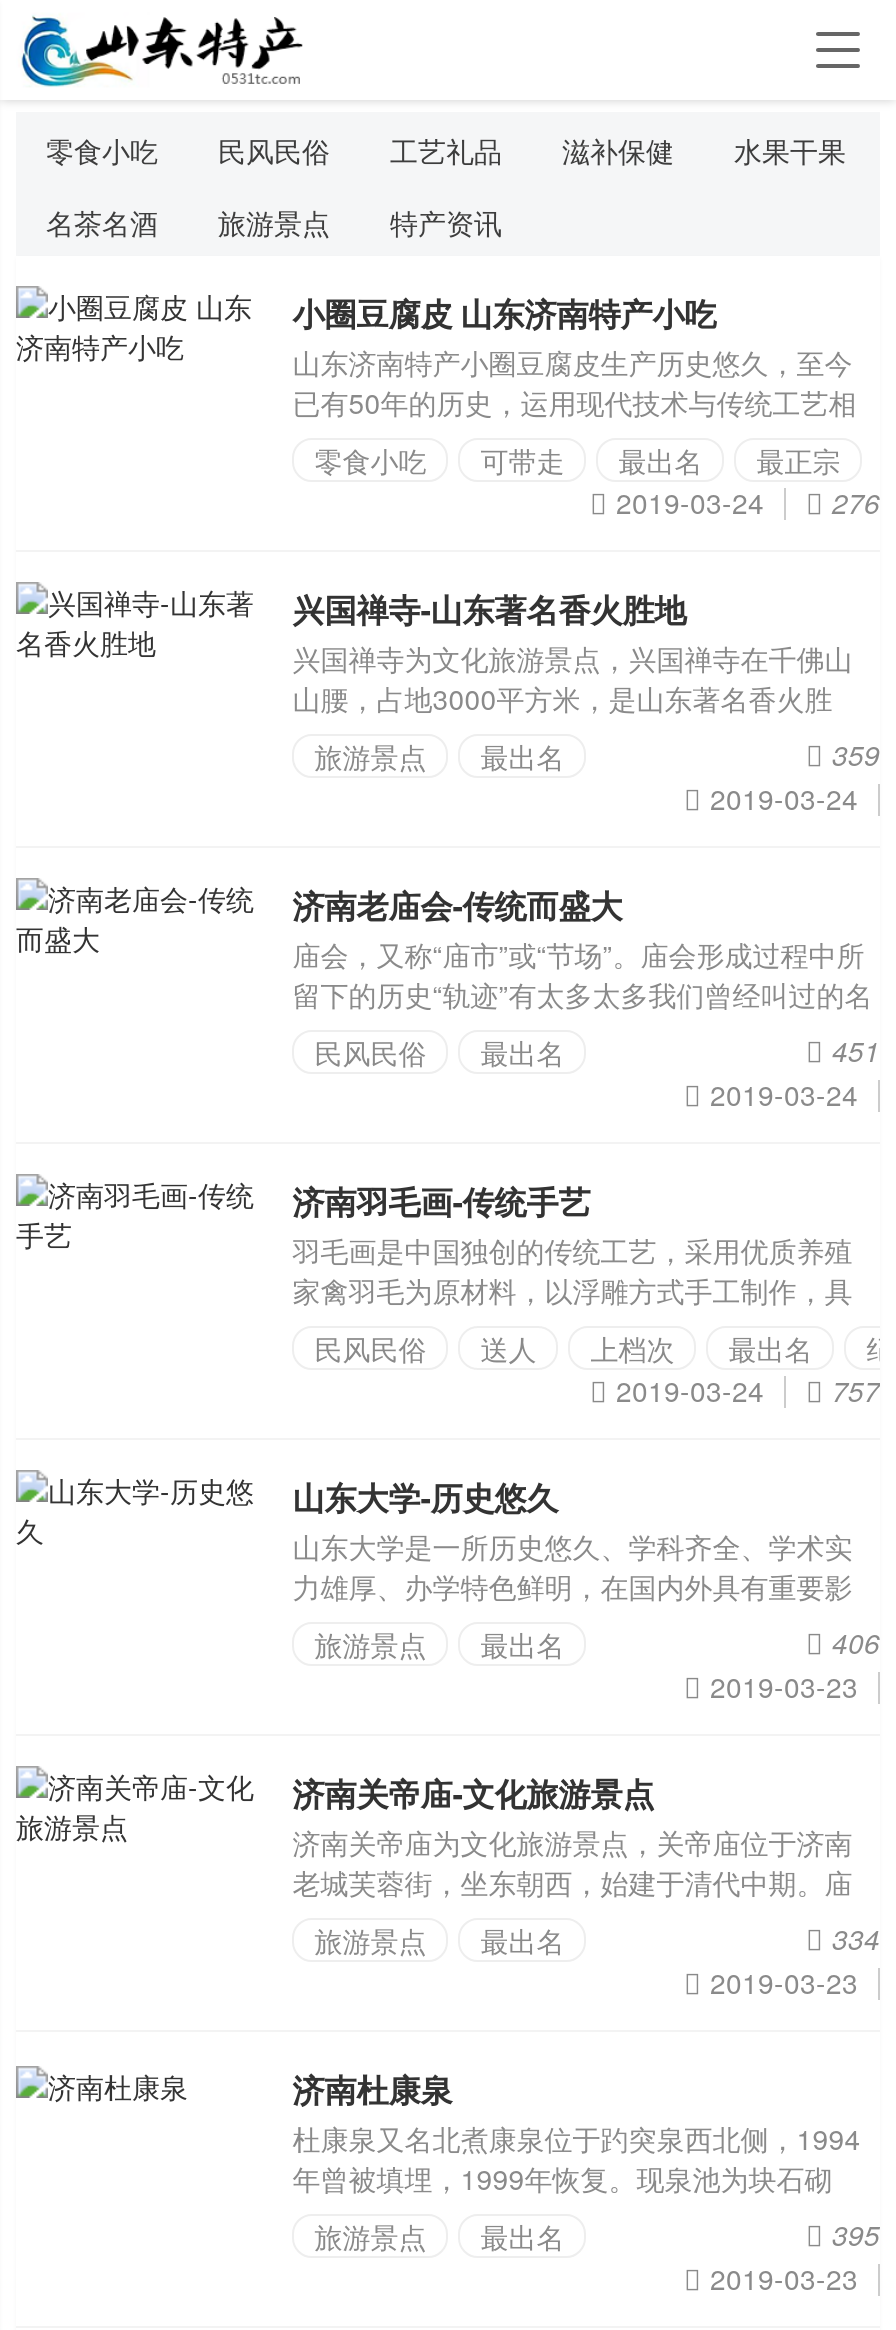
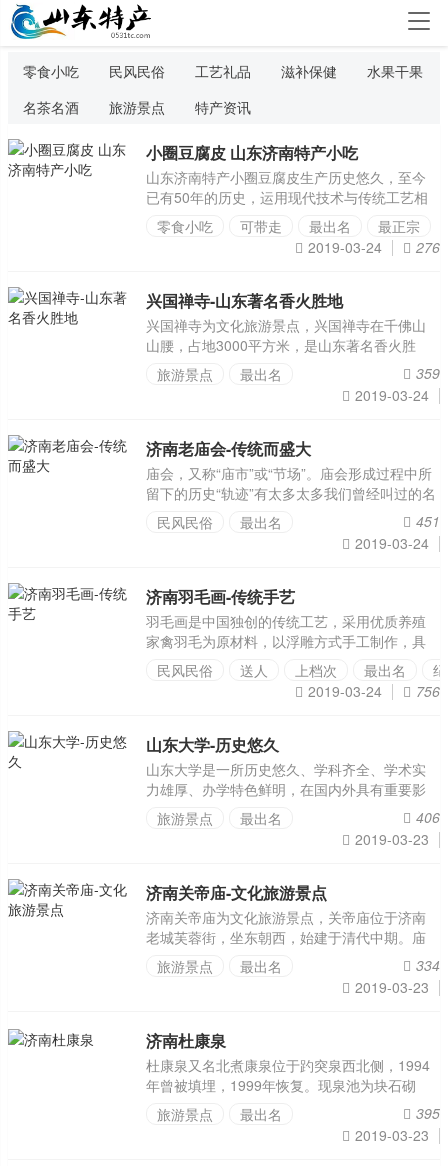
[832,1370,880,1410] 757 -> [416,681,440,701] 756

